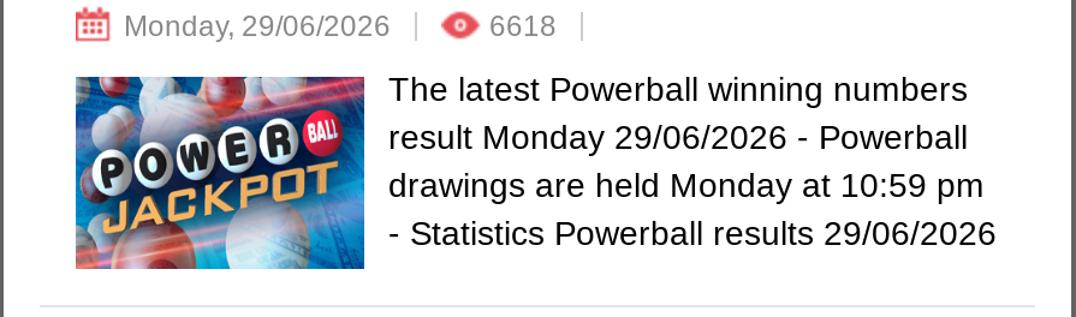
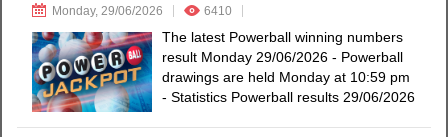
[489,9,557,43] 6618 -> [204,4,232,18] 6410

